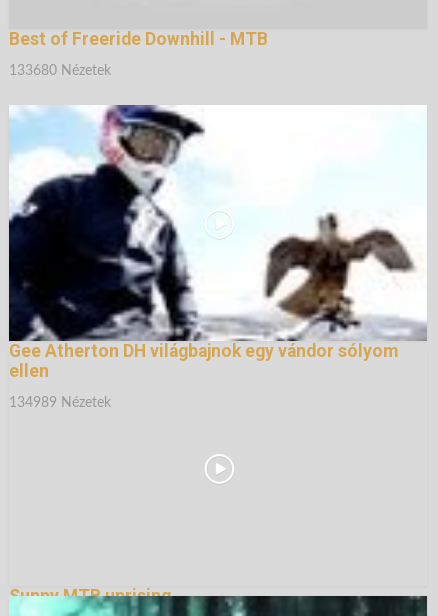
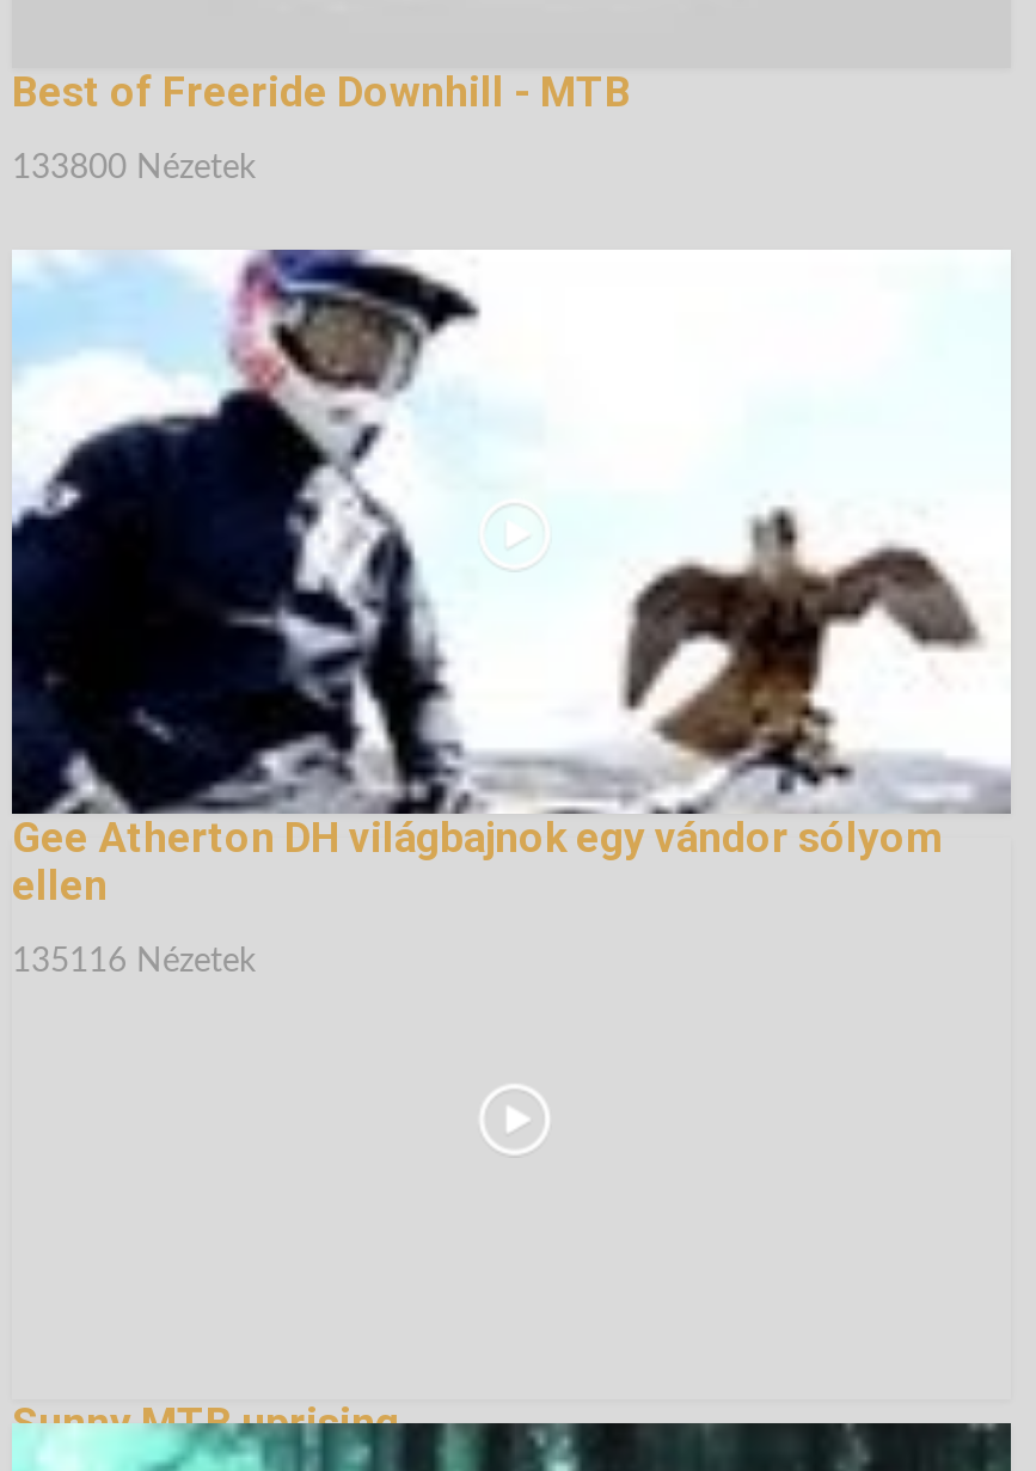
[9,64,111,78] 133680 Nézetek -> [12,153,256,186] 133800 Nézetek
[9,395,111,409] 134989 Nézetek -> [12,944,256,977] 135116 Nézetek

